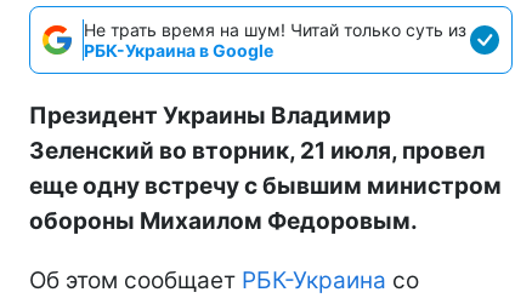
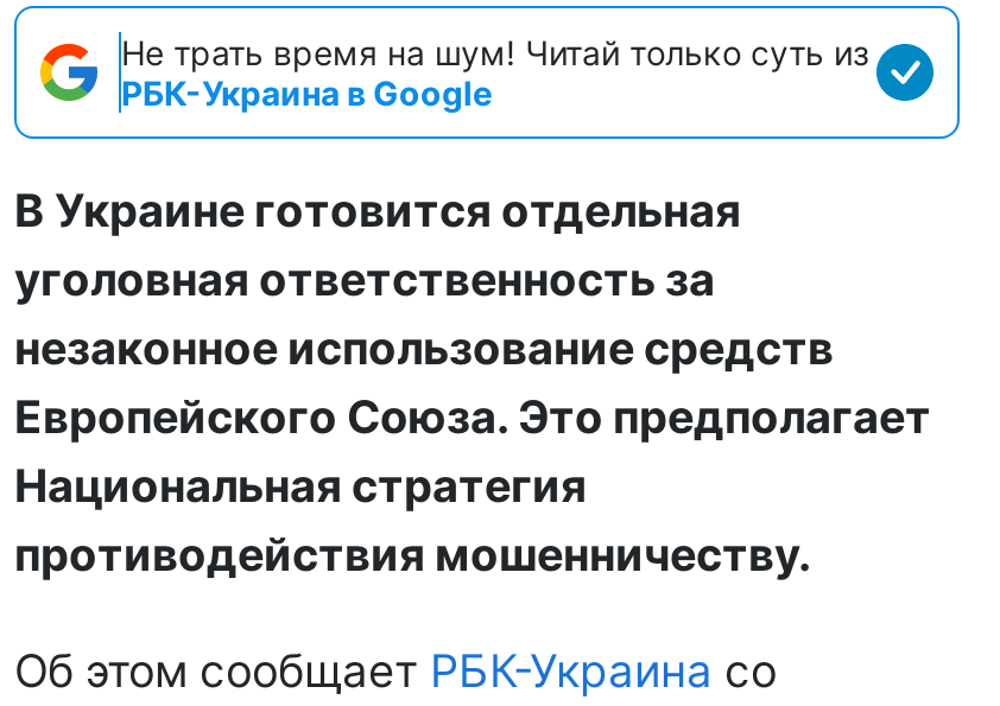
[29,102,502,235] Президент Украины Владимир | Зеленский во вторник, 21 июля, провел | еще одну встречу с бывшим министром | обороны Михаилом Федоровым. -> [14,183,931,582] В Украине готовится отдельная | уголовная ответственность за | незаконное использование средств | Европейского Союза. Это предполагает | Национальная стратегия | противодействия мошенничеству.

